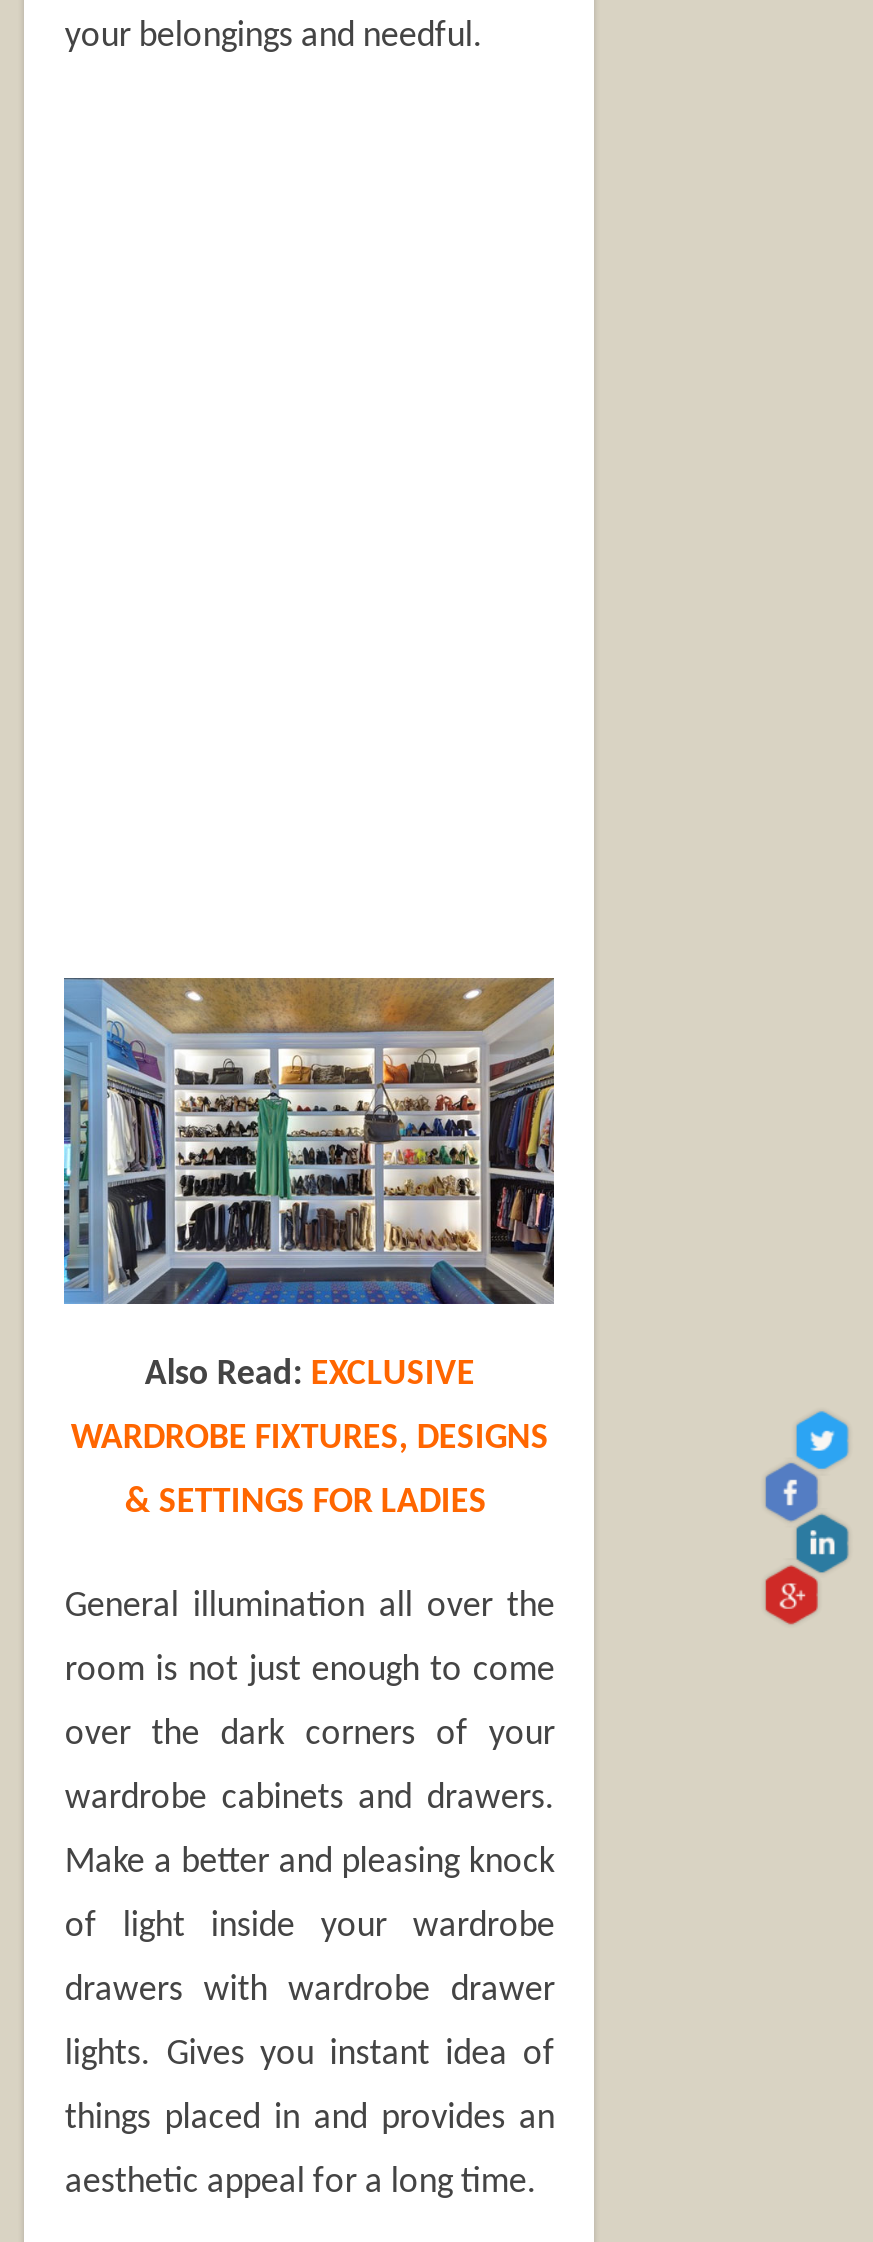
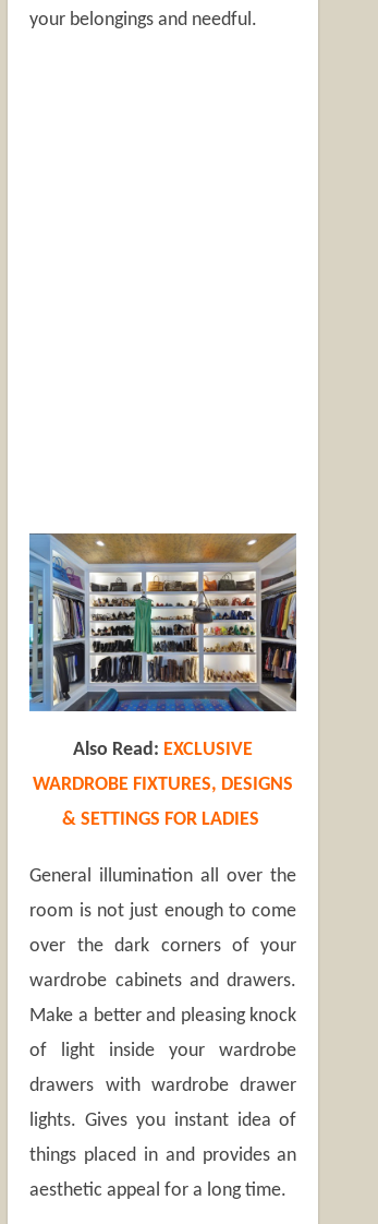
[764,1410,850,1626] [image] -> none

